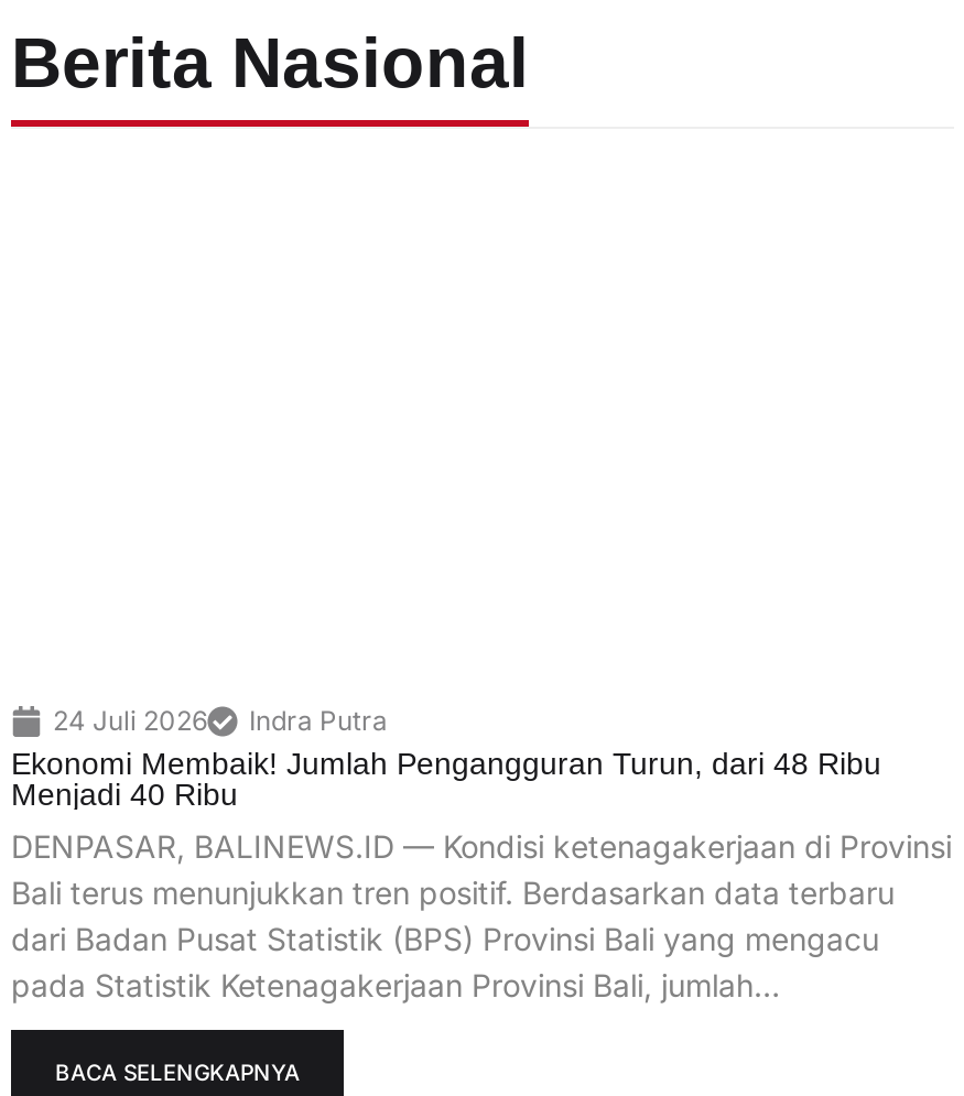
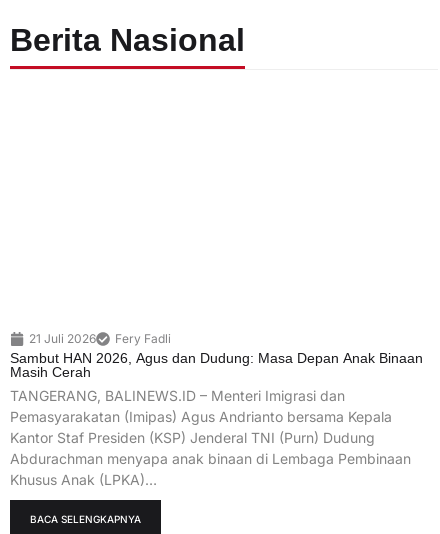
[11,704,952,1003] 24 Juli 2026 | Indra Putra | Ekonomi Membaik! Jumlah Pengangguran Turun, dari 48 Ribu | Menjadi 40 Ribu | DENPASAR, BALINEWS.ID — Kondisi ketenagakerjaan di Provinsi | Bali terus menunjukkan tren positif. Berdasarkan data terbaru | dari Badan Pusat Statistik (BPS) Provinsi Bali yang mengacu | pada Statistik Ketenagakerjaan Provinsi Bali, jumlah… -> [10,331,423,488] 21 Juli 2026 | Fery Fadli | Sambut HAN 2026, Agus dan Dudung: Masa Depan Anak Binaan | Masih Cerah | TANGERANG, BALINEWS.ID – Menteri Imigrasi dan | Pemasyarakatan (Imipas) Agus Andrianto bersama Kepala | Kantor Staf Presiden (KSP) Jenderal TNI (Purn) Dudung | Abdurachman menyapa anak binaan di Lembaga Pembinaan | Khusus Anak (LPKA)…

